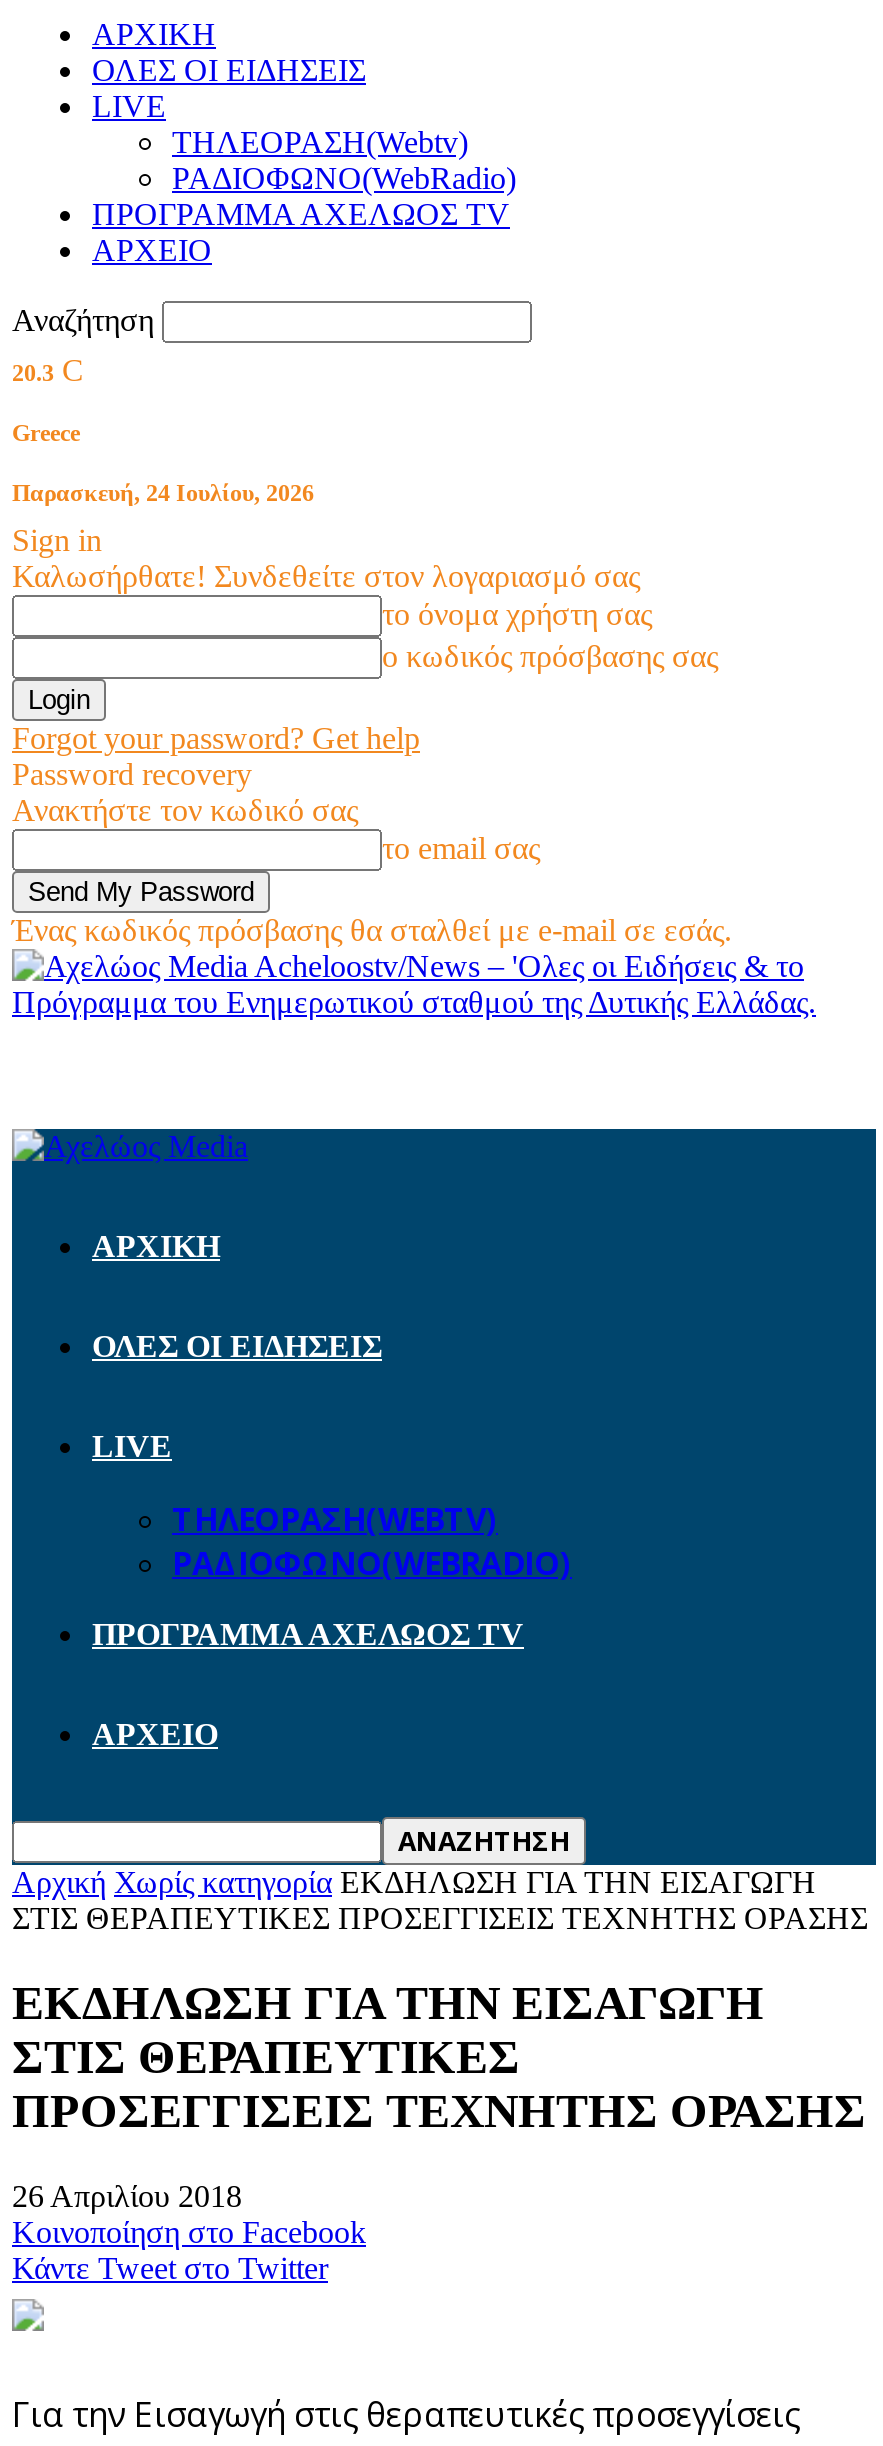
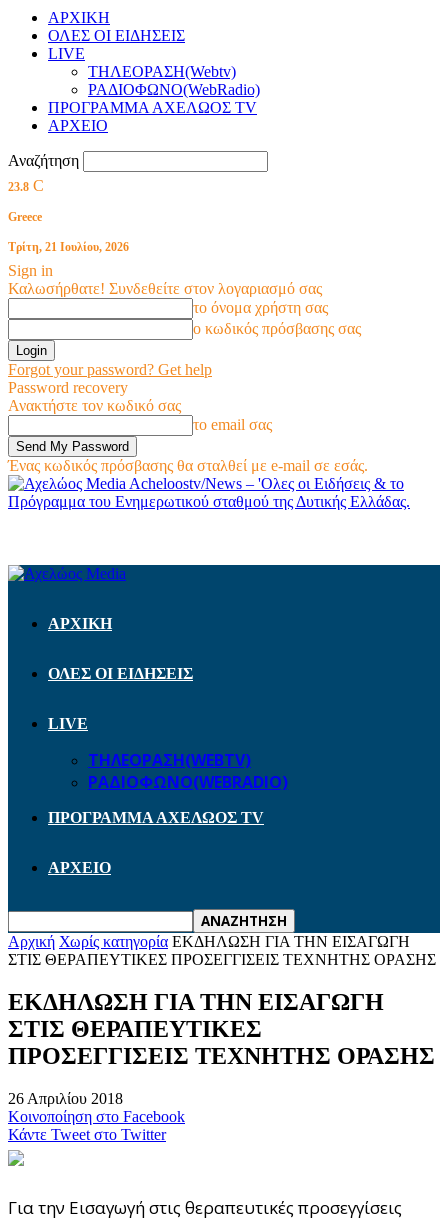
[12,353,84,387] 20.3 C -> [8,177,44,194] 23.8 C
[12,479,314,507] Παρασκευή, 24 Ιουλίου, 2026 -> [8,240,129,254] Τρίτη, 21 Ιουλίου, 2026

